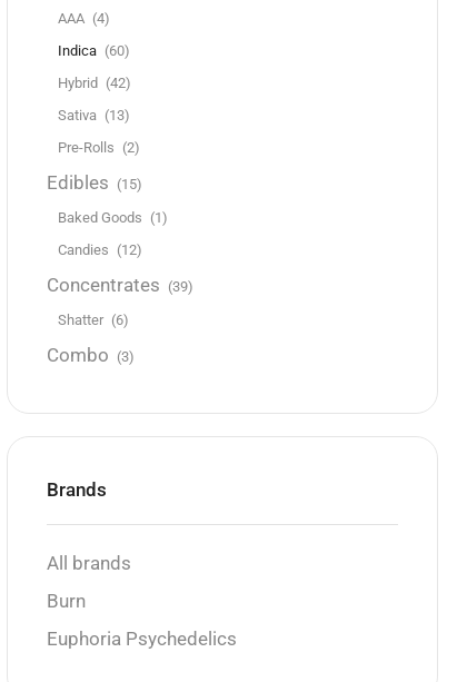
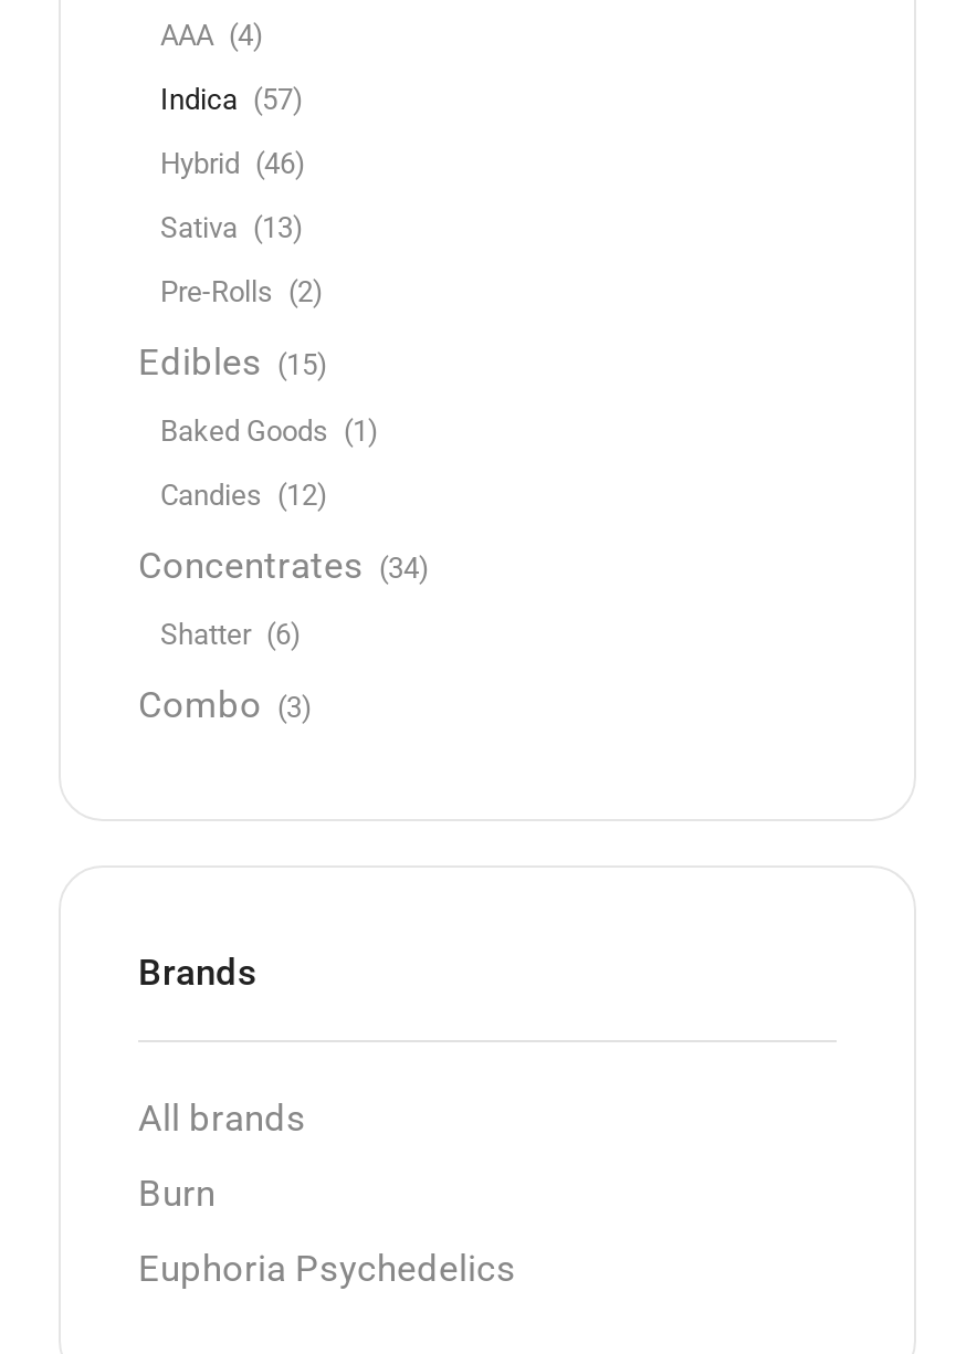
[58,42,130,59] Indica (60) -> [160,82,304,115] Indica (57)
[58,74,131,91] Hybrid (42) -> [160,146,306,179] Hybrid (46)
[47,274,193,295] Concentrates (39) -> [138,544,430,586] Concentrates (34)

